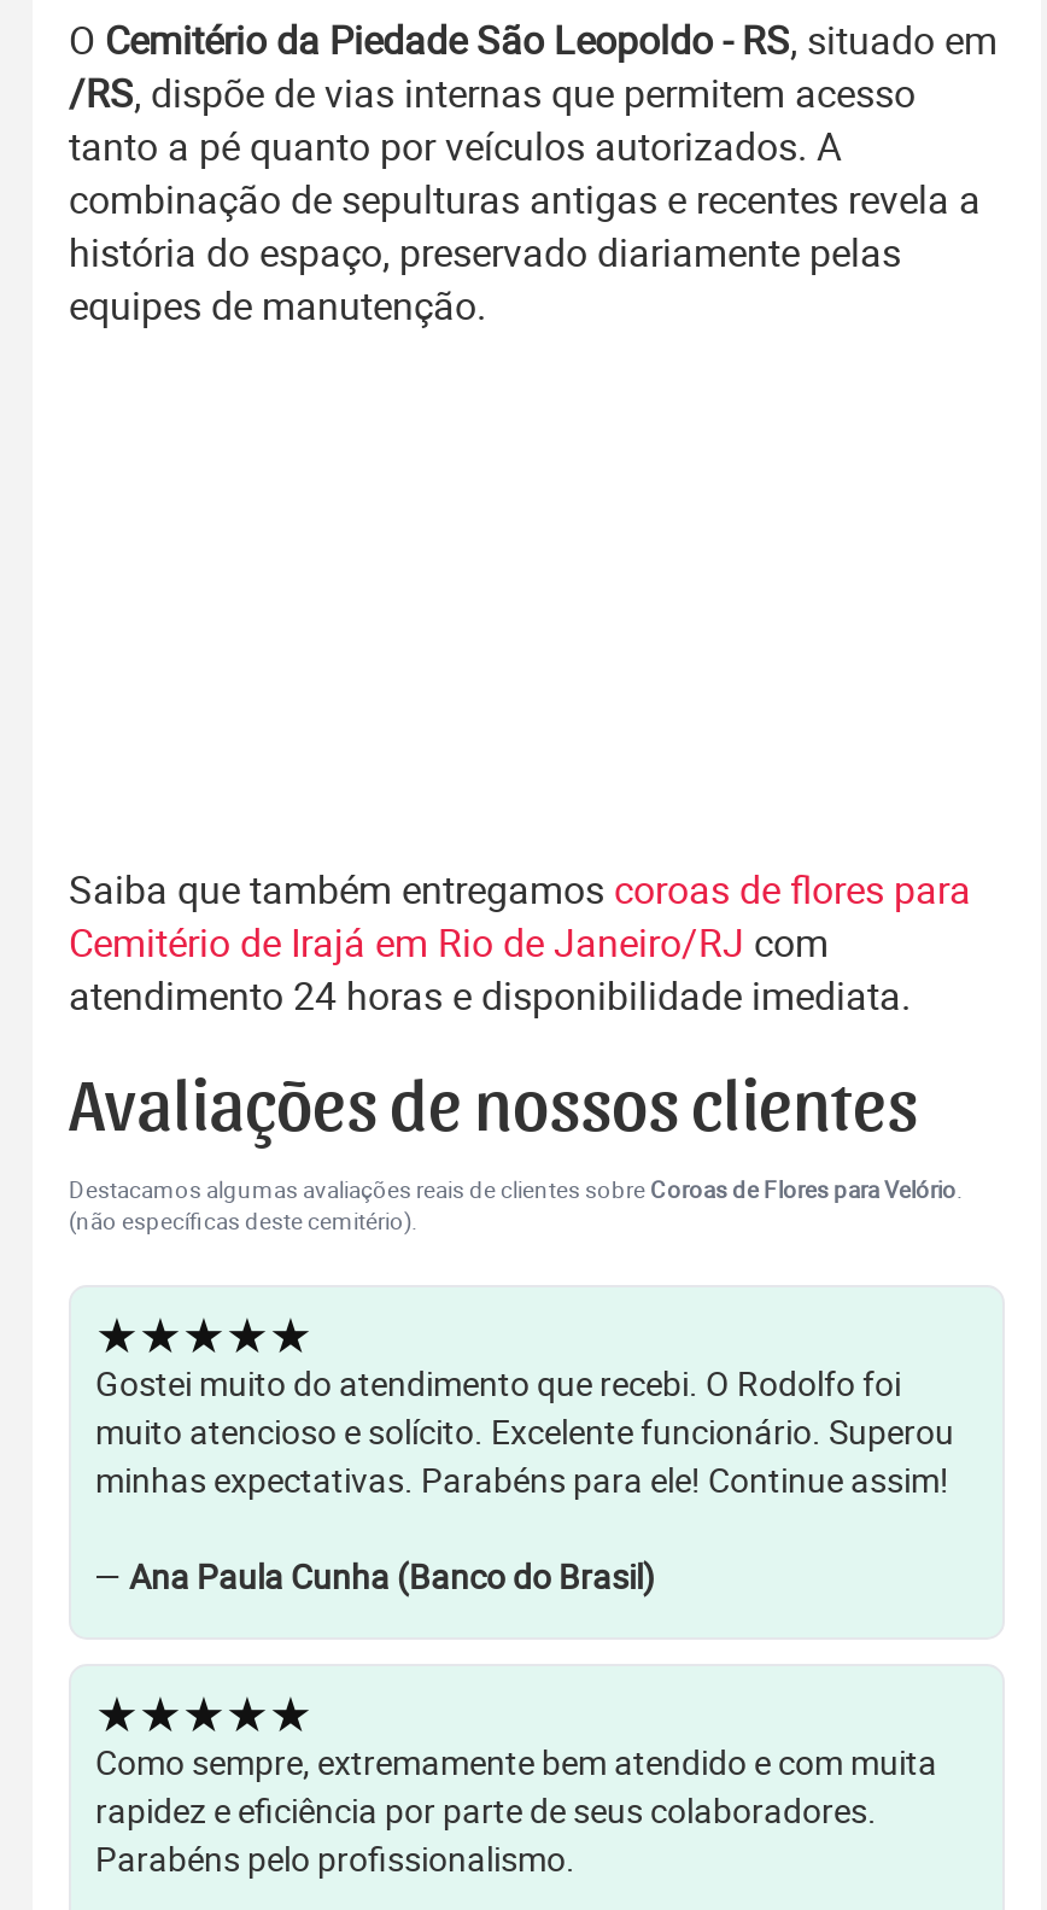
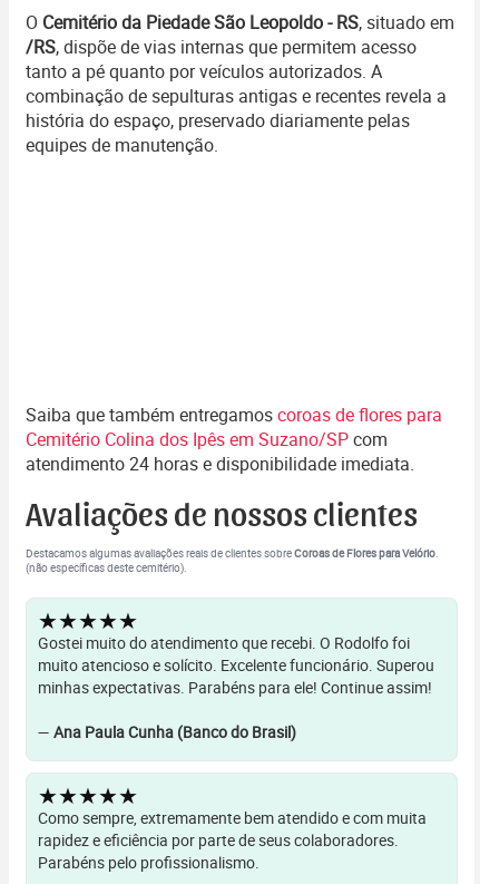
[69,916,829,969] Cemitério de Irajá em Rio de Janeiro/RJ com -> [26,427,388,451] Cemitério Colina dos Ipês em Suzano/SP com

